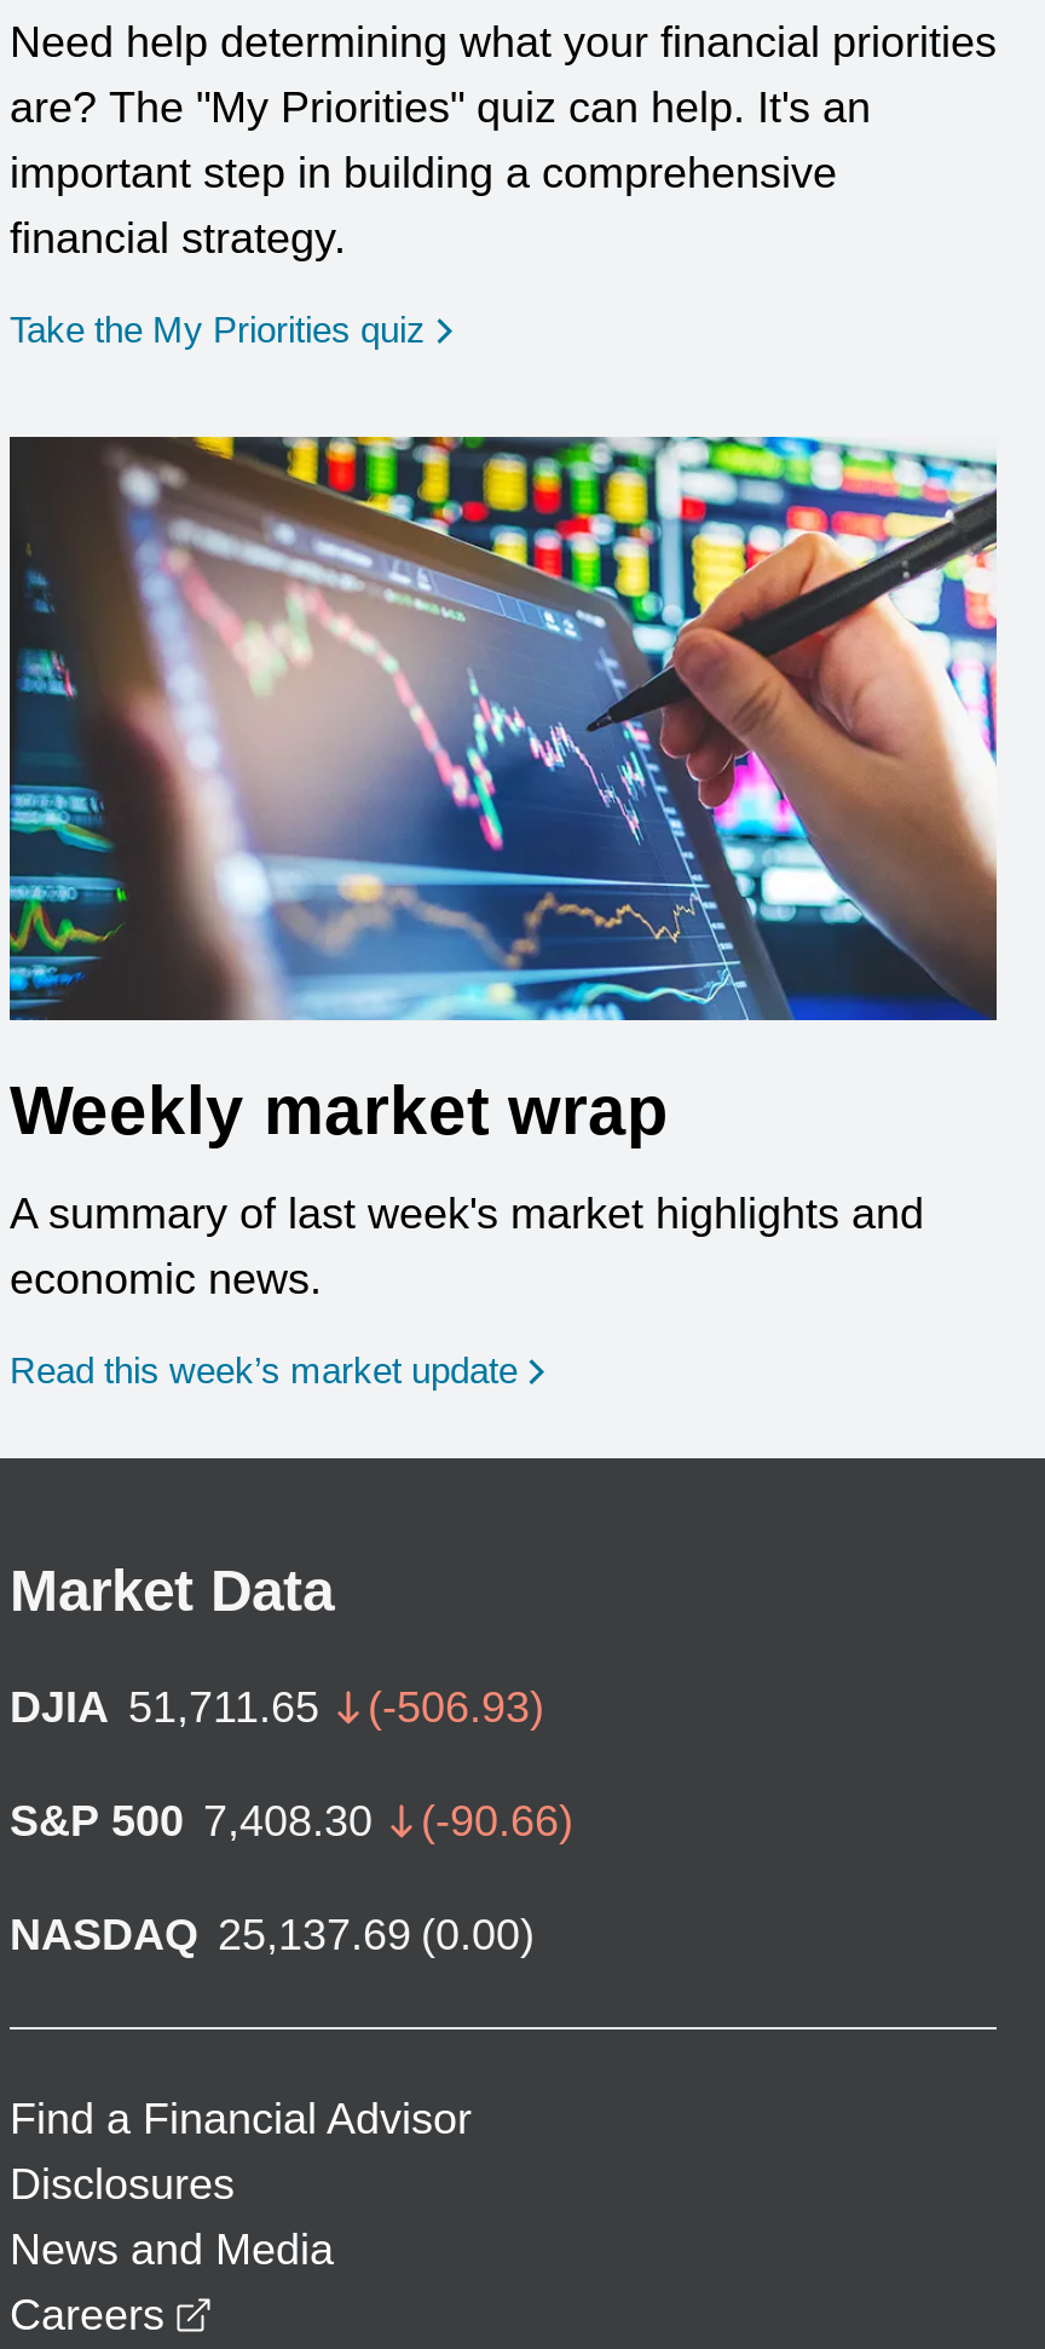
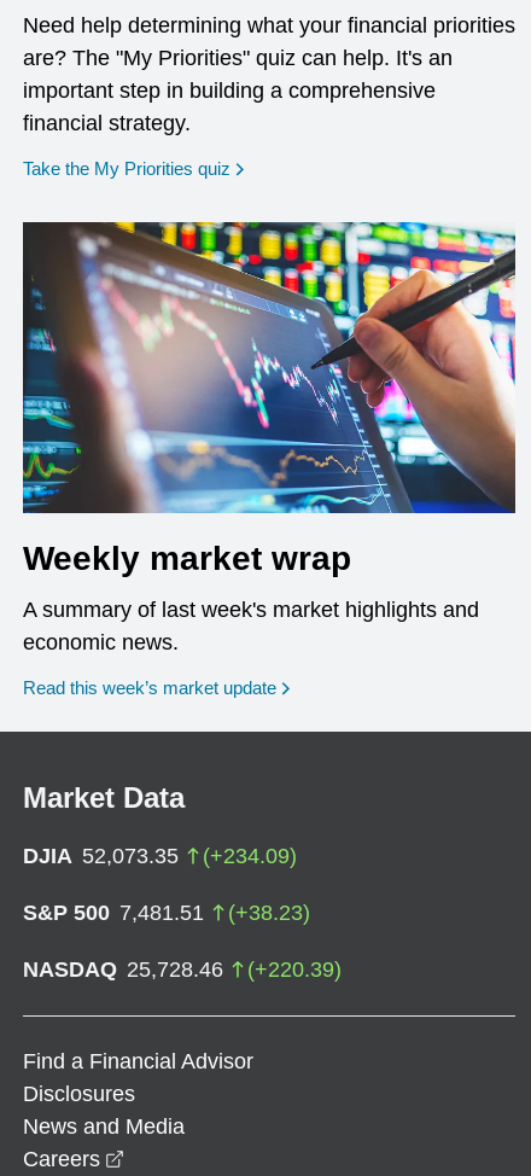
[10,1683,544,1731] DJIA 51,711.65 | (-506.93) -> [23,844,297,868] DJIA 52,073.35 | (+234.09)
[10,1797,573,1845] S&P 500 7,408.30 | (-90.66) -> [23,900,310,925] S&P 500 7,481.51 | (+38.23)
[10,1910,535,1959] NASDAQ 25,137.69 (0.00) -> [23,957,342,981] NASDAQ 25,728.46 | (+220.39)

